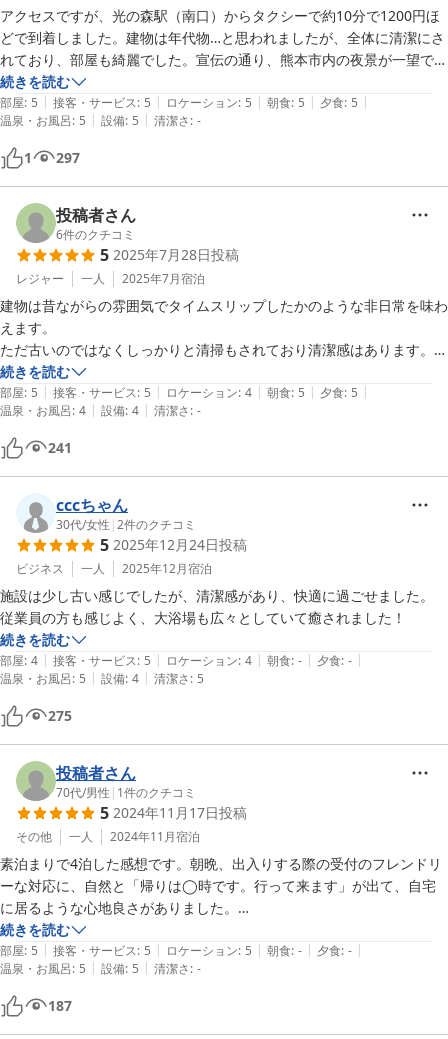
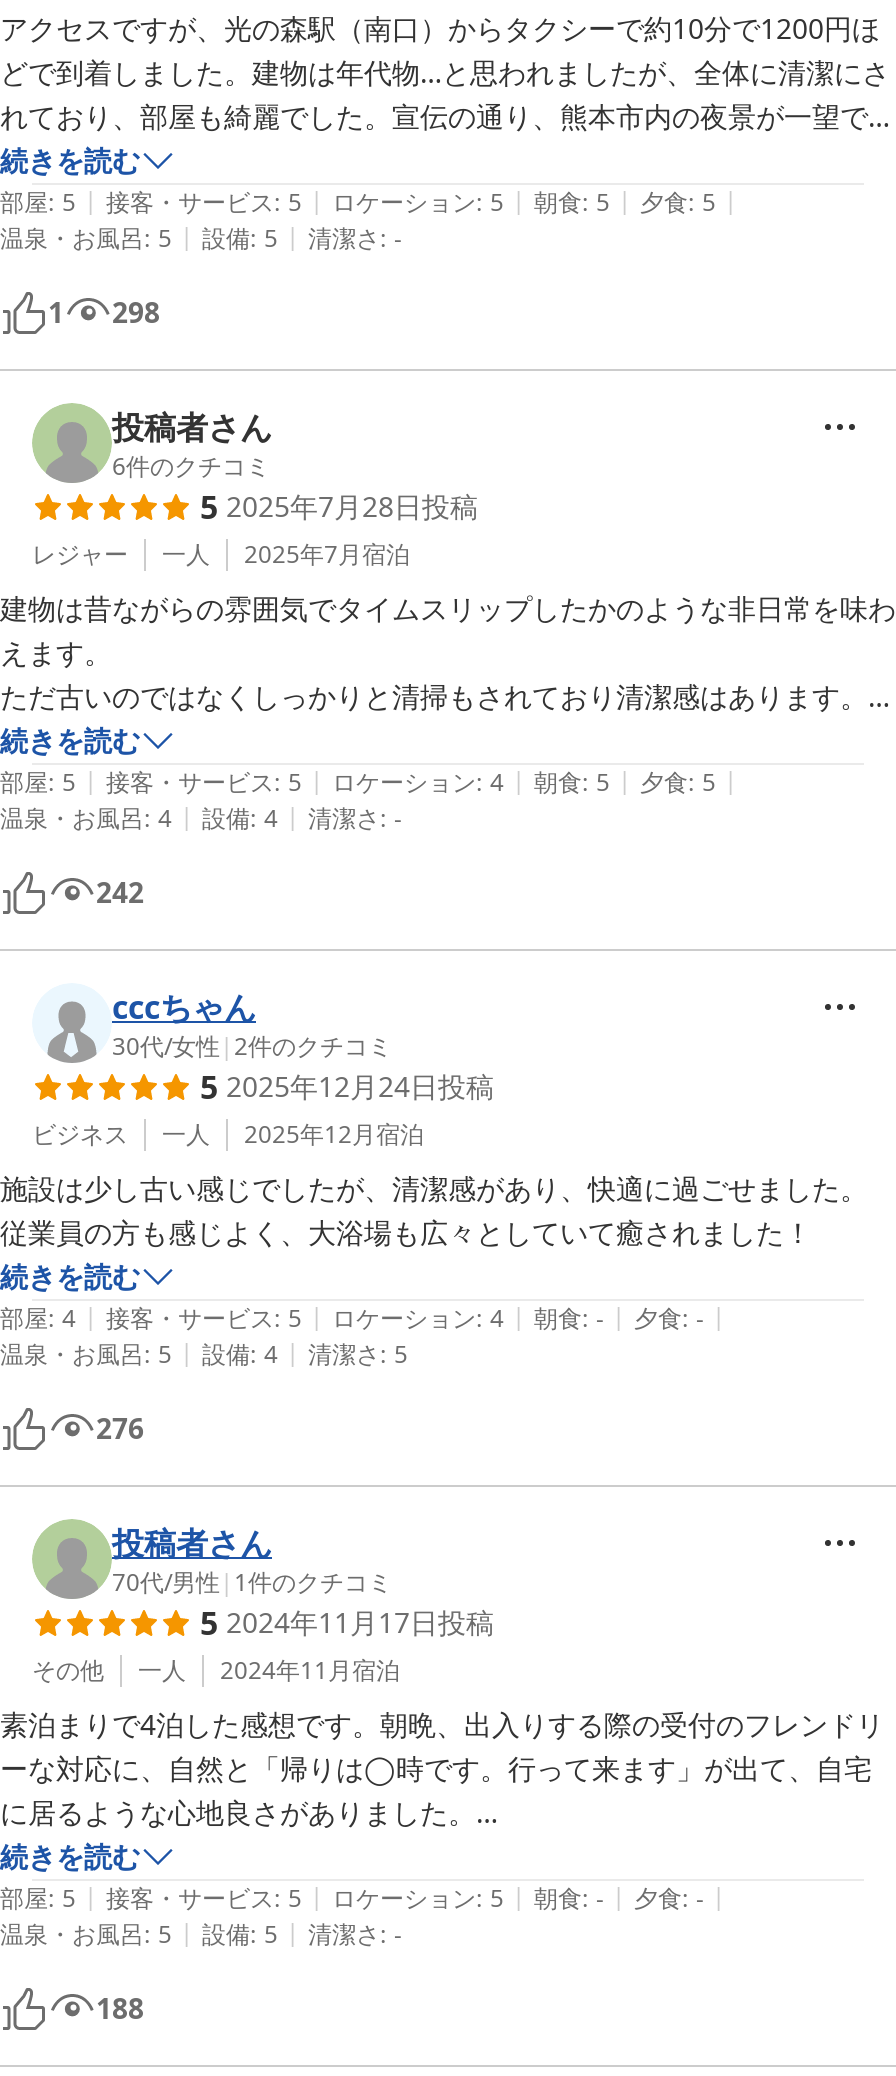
[24,148,80,167] 1 297 -> [48,293,160,331] 1 298
[48,438,72,457] 241 -> [96,873,144,911] 242
[48,706,72,725] 275 -> [96,1409,144,1447] 276
[48,996,72,1015] 187 -> [96,1989,144,2027] 188

